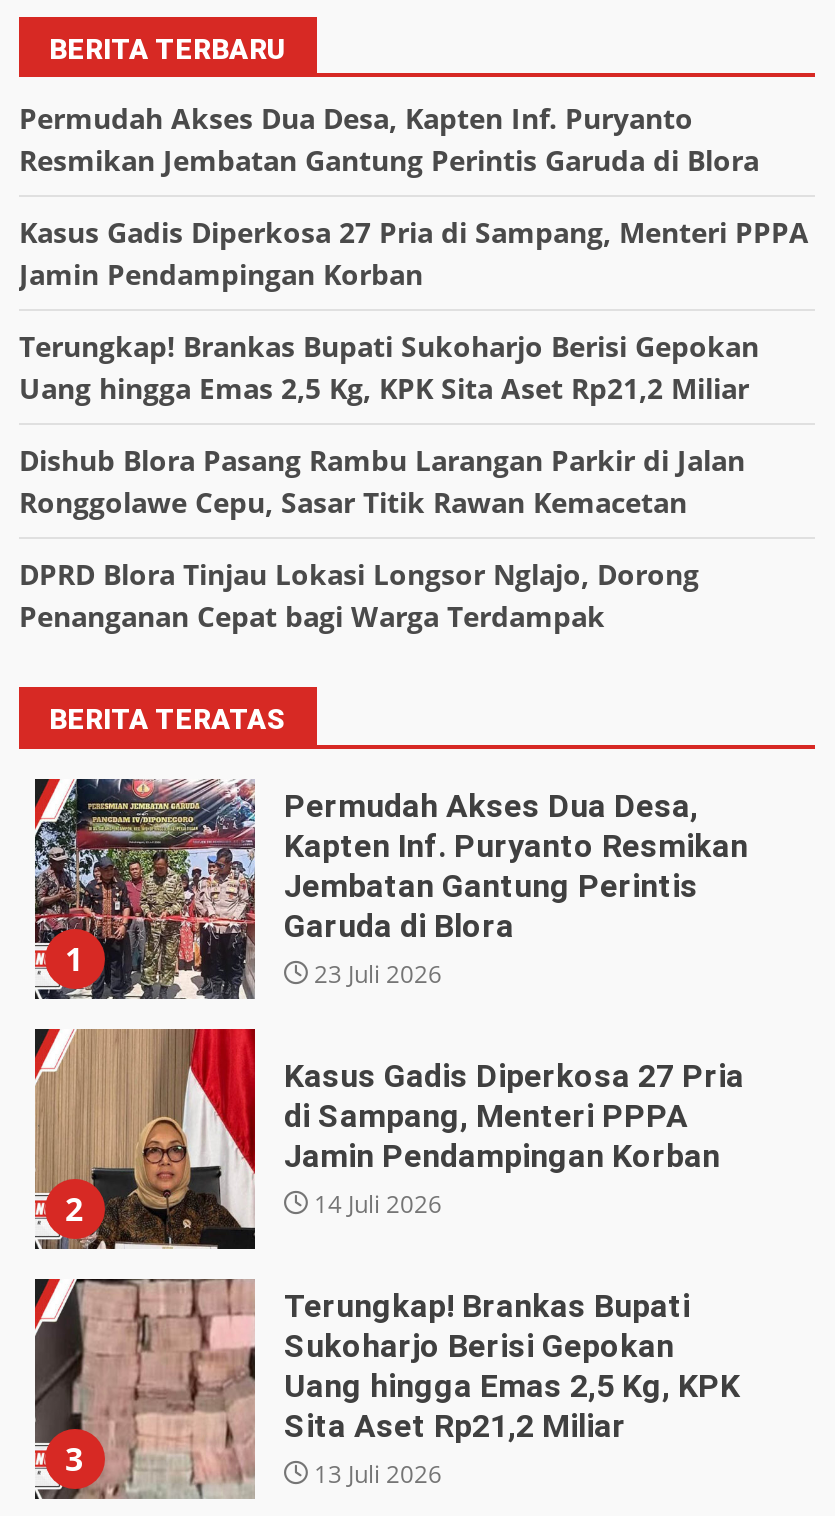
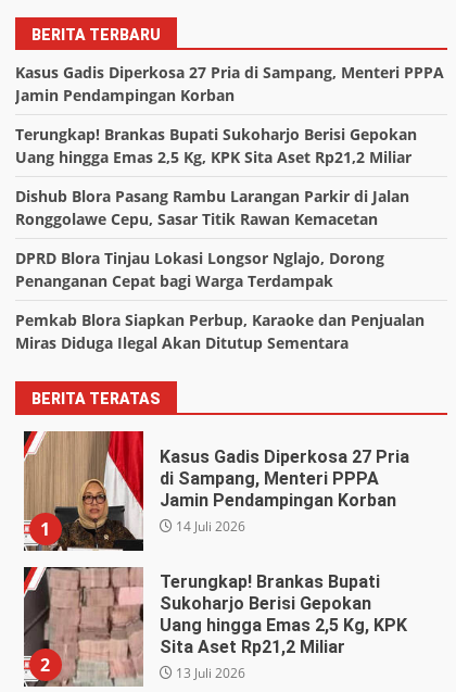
[19,100,759,180] Permudah Akses Dua Desa, Kapten Inf. Puryanto | Resmikan Jembatan Gantung Perintis Garuda di Blora -> none
none -> [15,310,425,353] Pemkab Blora Siapkan Perbup, Karaoke dan Penjualan | Miras Diduga Ilegal Akan Ditutup Sementara
[33,777,748,1001] [image] | Permudah Akses Dua Desa, | Kapten Inf. Puryanto Resmikan | Jembatan Gantung Perintis | Garuda di Blora | 23 Juli 2026 -> none
[65,1188,83,1232] 2 -> none
[65,1438,83,1482] 3 -> [40,653,50,677] 2

